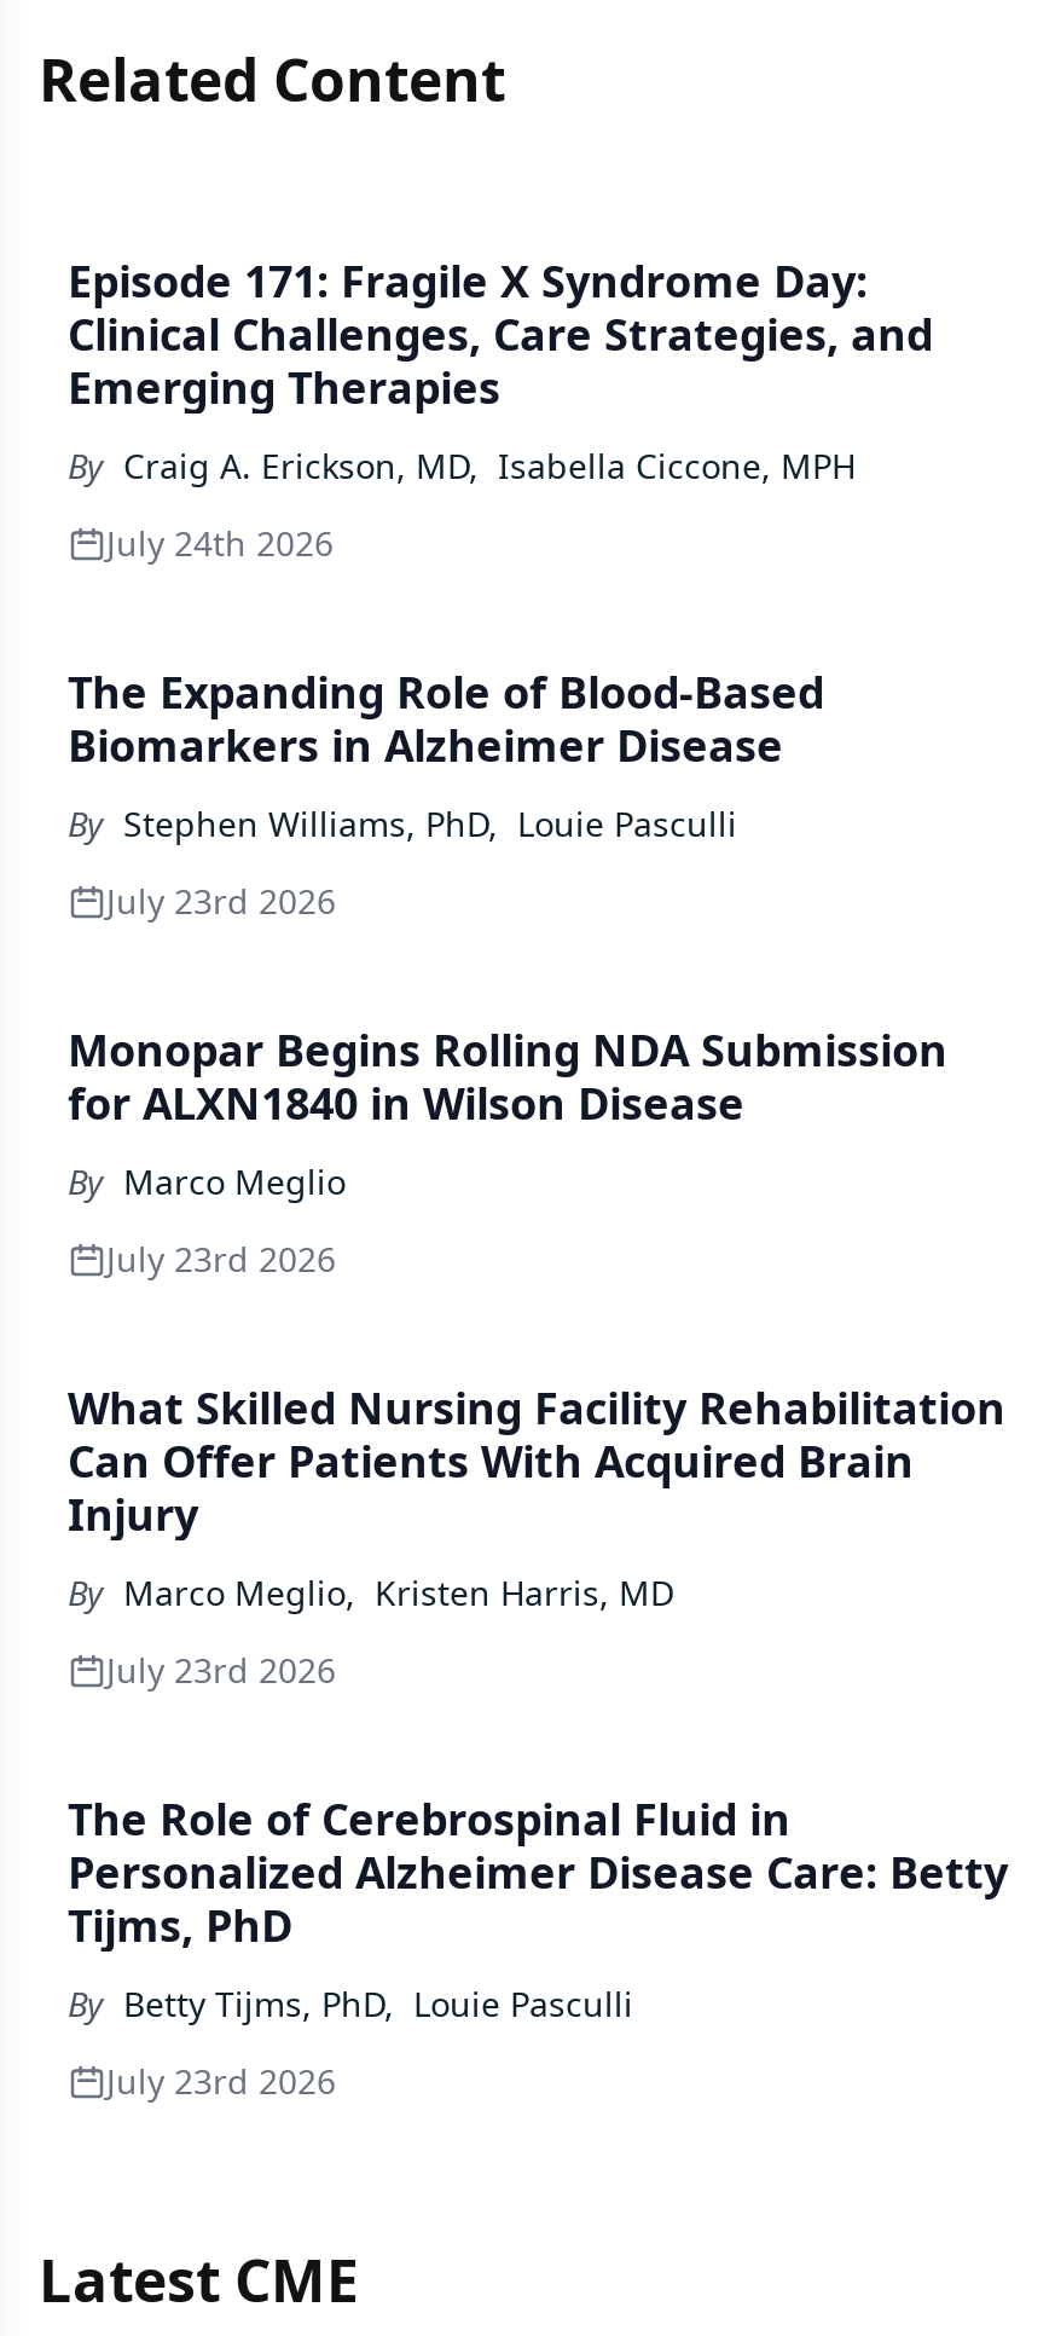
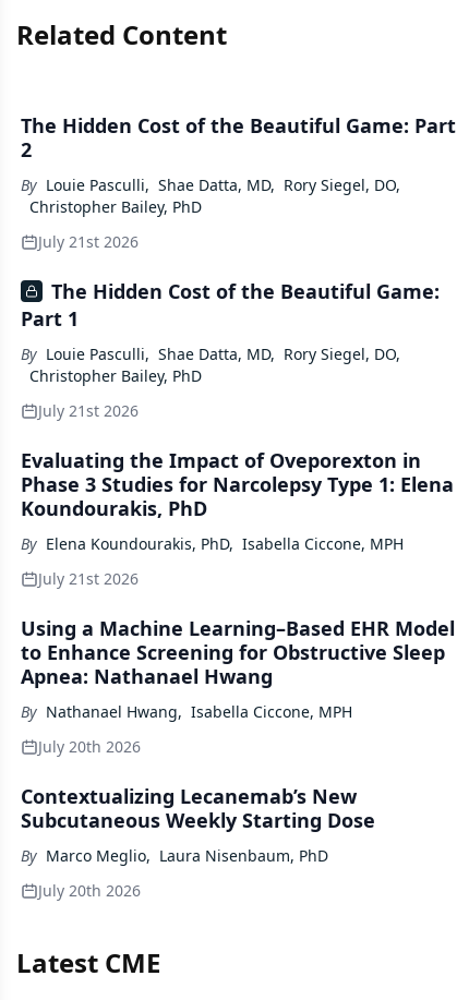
[68,251,933,416] Episode 171: Fragile X Syndrome Day: | Clinical Challenges, Care Strategies, and | Emerging Therapies -> [21,112,456,162] The Hidden Cost of the Beautiful Game: Part | 2
[68,443,856,488] By Craig A. Erickson, MD, Isabella Ciccone, MPH -> [21,174,400,217] By Louie Pasculli, Shae Datta, MD, Rory Siegel, DO, | Christopher Bailey, PhD
[106,520,334,566] July 24th 2026 -> [38,231,139,252] July 21st 2026
[68,663,824,774] The Expanding Role of Blood-Based | Biomarkers in Alzheimer Disease -> [21,278,440,332] The Hidden Cost of the Beautiful Game: | Part 1
[68,800,737,846] By Stephen Williams, PhD, Louie Pasculli -> [21,344,400,386] By Louie Pasculli, Shae Datta, MD, Rory Siegel, DO, | Christopher Bailey, PhD
[106,878,336,924] July 23rd 2026 -> [38,400,139,421] July 21st 2026
[68,1020,947,1132] Monopar Begins Rolling NDA Submission | for ALXN1840 in Wilson Disease -> [21,447,454,521] Evaluating the Impact of Oveporexton in | Phase 3 Studies for Narcolepsy Type 1: Elena | Koundourakis, PhD
[68,1158,346,1204] By Marco Meglio -> [21,533,404,554] By Elena Koundourakis, PhD, Isabella Ciccone, MPH
[106,1236,336,1282] July 23rd 2026 -> [38,568,139,589] July 21st 2026
[68,1378,1005,1543] What Skilled Nursing Facility Rehabilitation | Can Offer Patients With Acquired Brain | Injury -> [21,615,455,689] Using a Machine Learning–Based EHR Model | to Enhance Screening for Obstructive Sleep | Apnea: Nathanael Hwang
[68,1569,674,1615] By Marco Meglio, Kristen Harris, MD -> [21,701,352,722] By Nathanael Hwang, Isabella Ciccone, MPH
[106,1647,336,1693] July 23rd 2026 -> [38,736,141,757] July 20th 2026
[68,1789,1008,1954] The Role of Cerebrospinal Fluid in | Personalized Alzheimer Disease Care: Betty | Tijms, PhD -> [21,783,375,833] Contextualizing Lecanemab’s New | Subcutaneous Weekly Starting Dose
[68,1981,633,2026] By Betty Tijms, PhD, Louie Pasculli -> [21,845,328,866] By Marco Meglio, Laura Nisenbaum, PhD
[106,2058,336,2104] July 23rd 2026 -> [38,880,141,901] July 20th 2026

